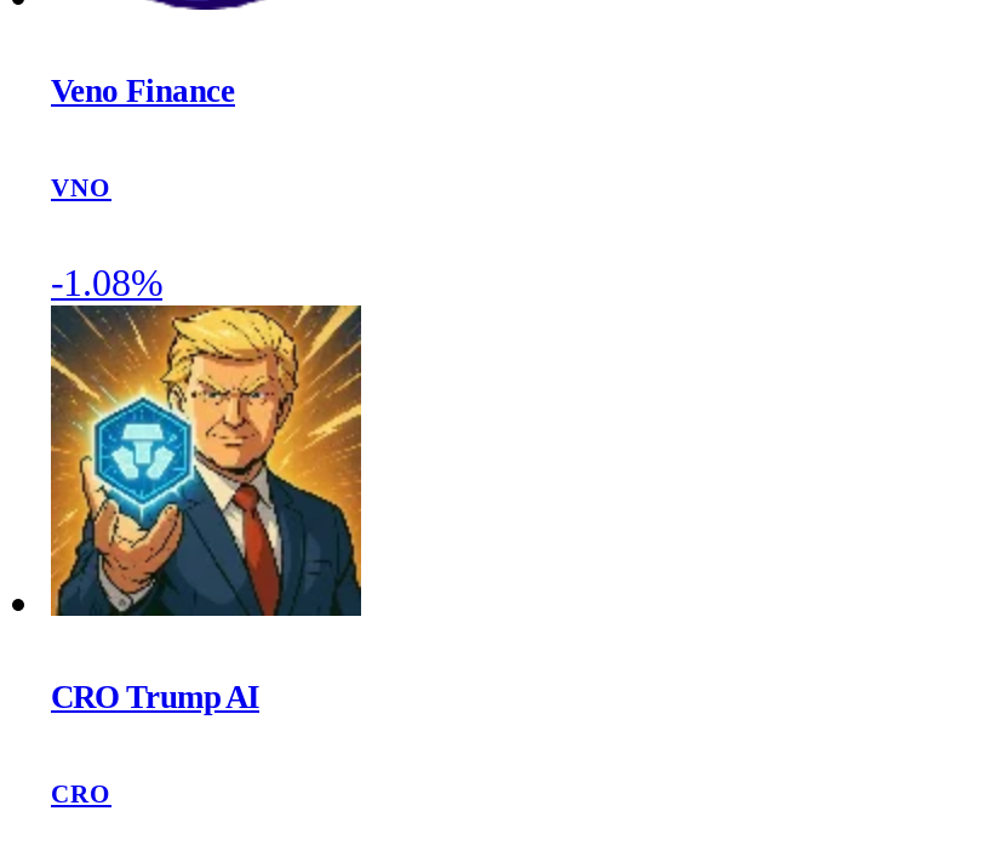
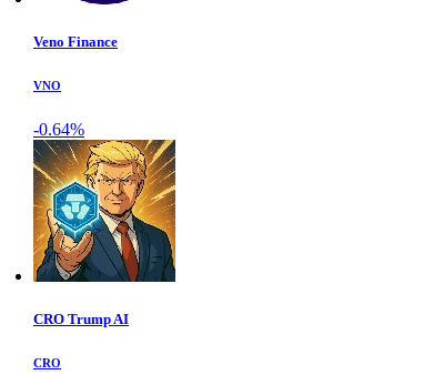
[51,262,162,303] -1.08% -> [33,120,84,139] -0.64%

